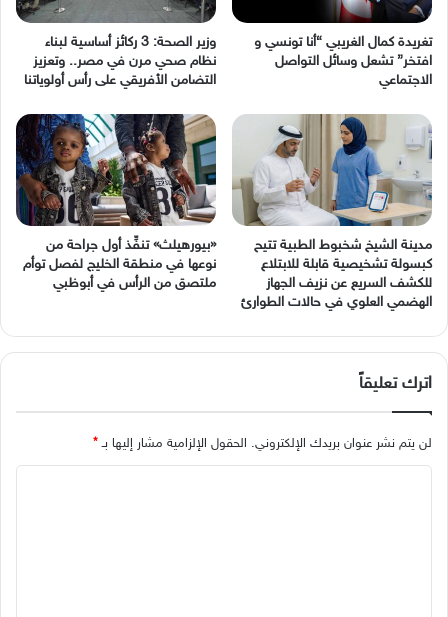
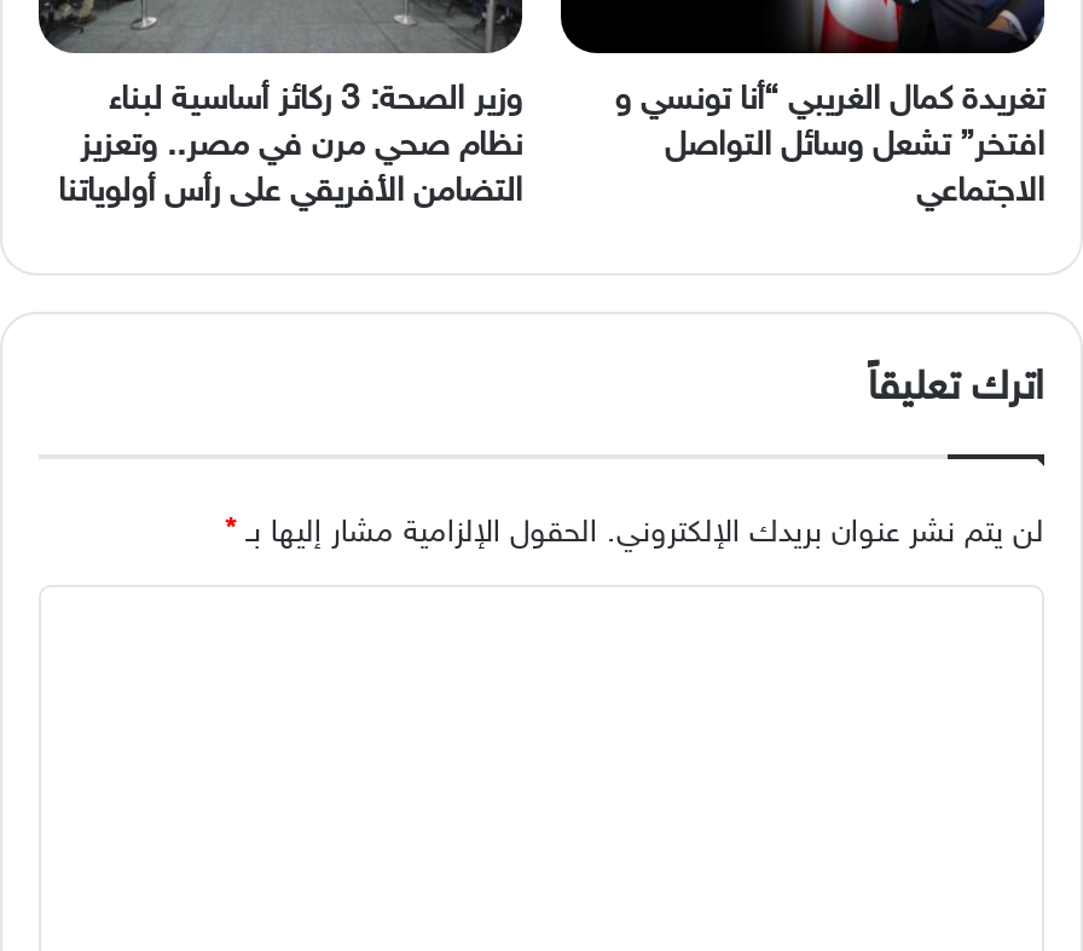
[16,113,217,292] [image] | «بيورهيلث» تنفِّذ أول جراحة من | نوعها في منطقة الخليج لفصل توأم | ملتصق من الرأس في أبوظبي -> none
[232,113,432,311] [image] | مدينة الشيخ شخبوط الطبية تتيح | كبسولة تشخيصية قابلة للابتلاع | للكشف السريع عن نزيف الجهاز | الهضمي العلوي في حالات الطوارئ -> none

